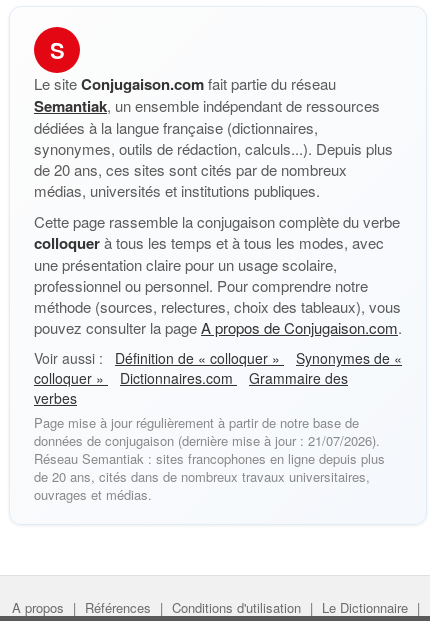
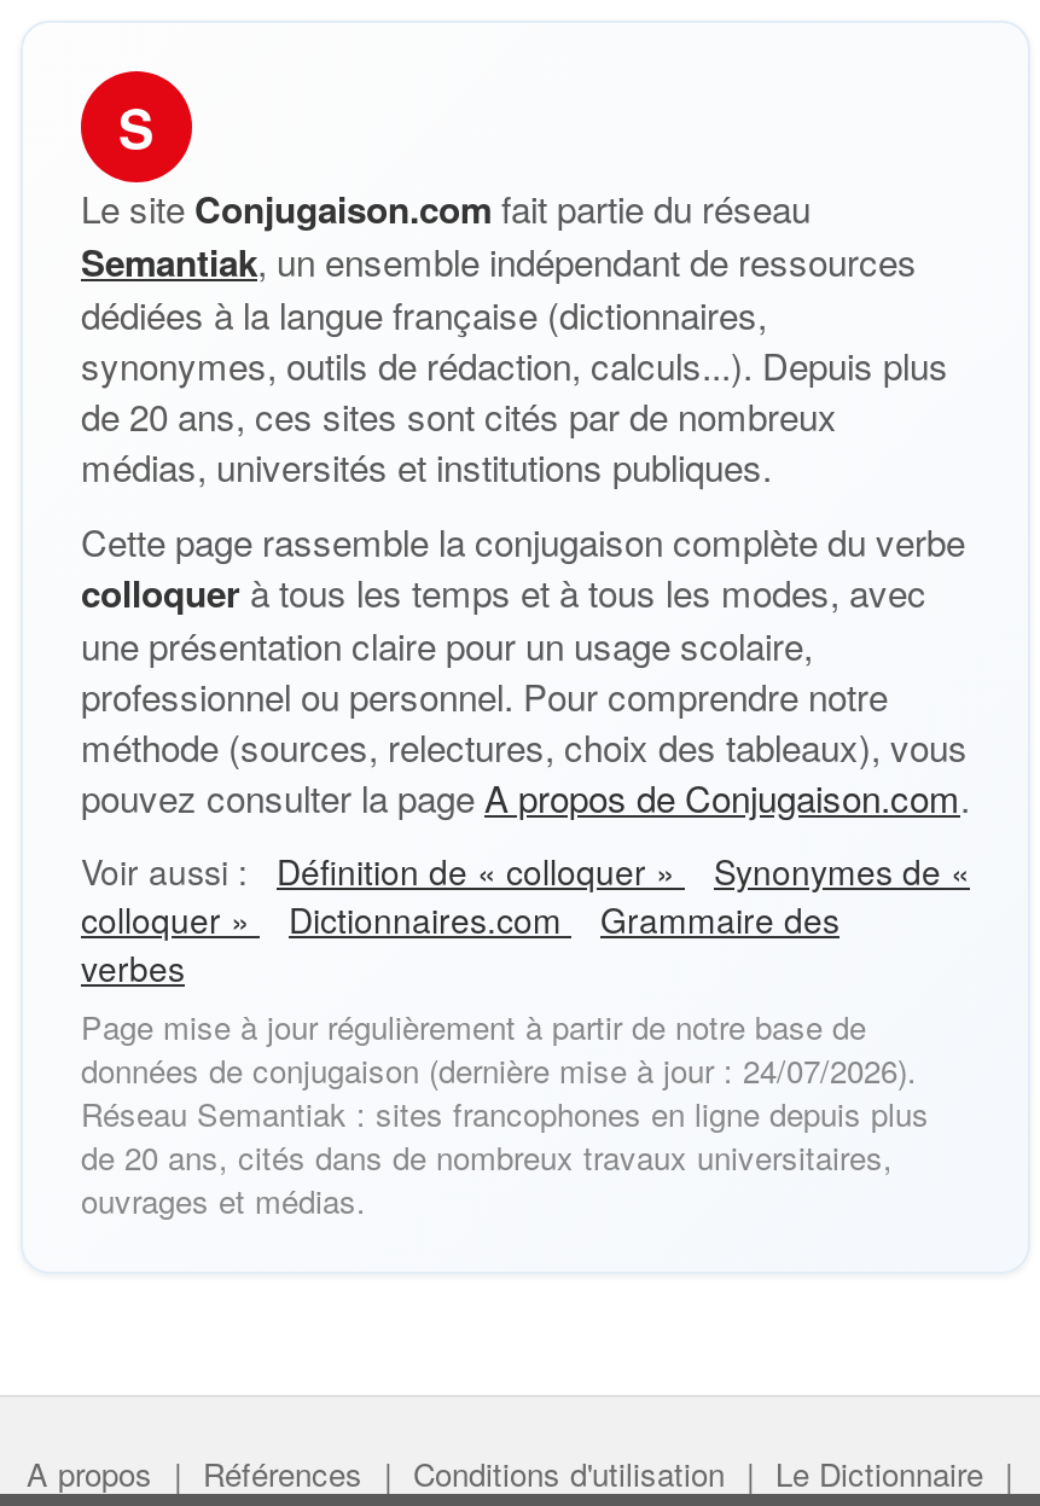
[34,431,380,450] données de conjugaison (dernière mise à jour : 21/07/2026). -> [81,1047,917,1093] données de conjugaison (dernière mise à jour : 24/07/2026).

